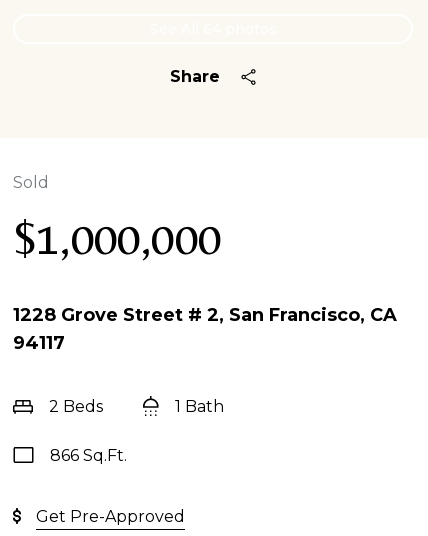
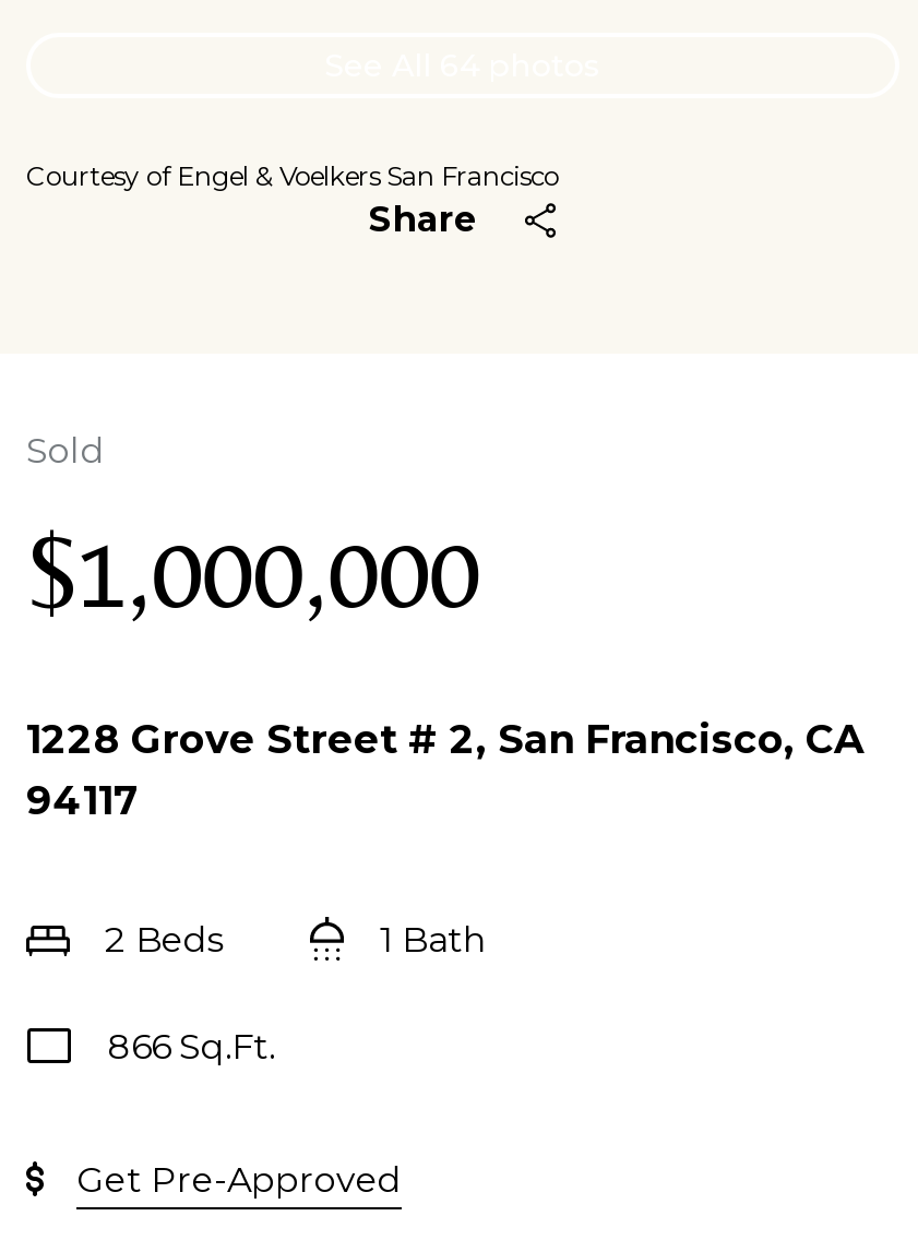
none -> [26,159,559,192] Courtesy of Engel & Voelkers San Francisco

